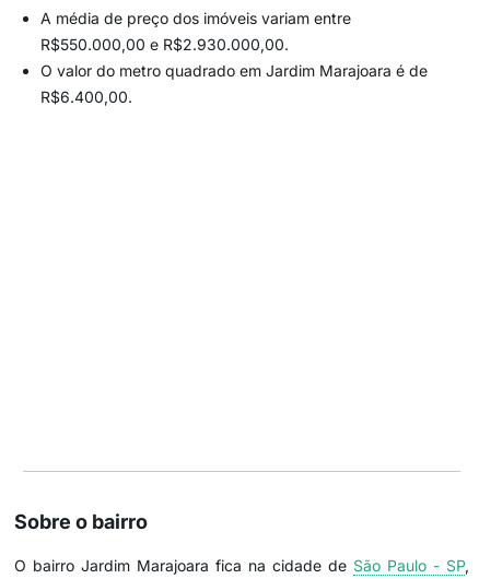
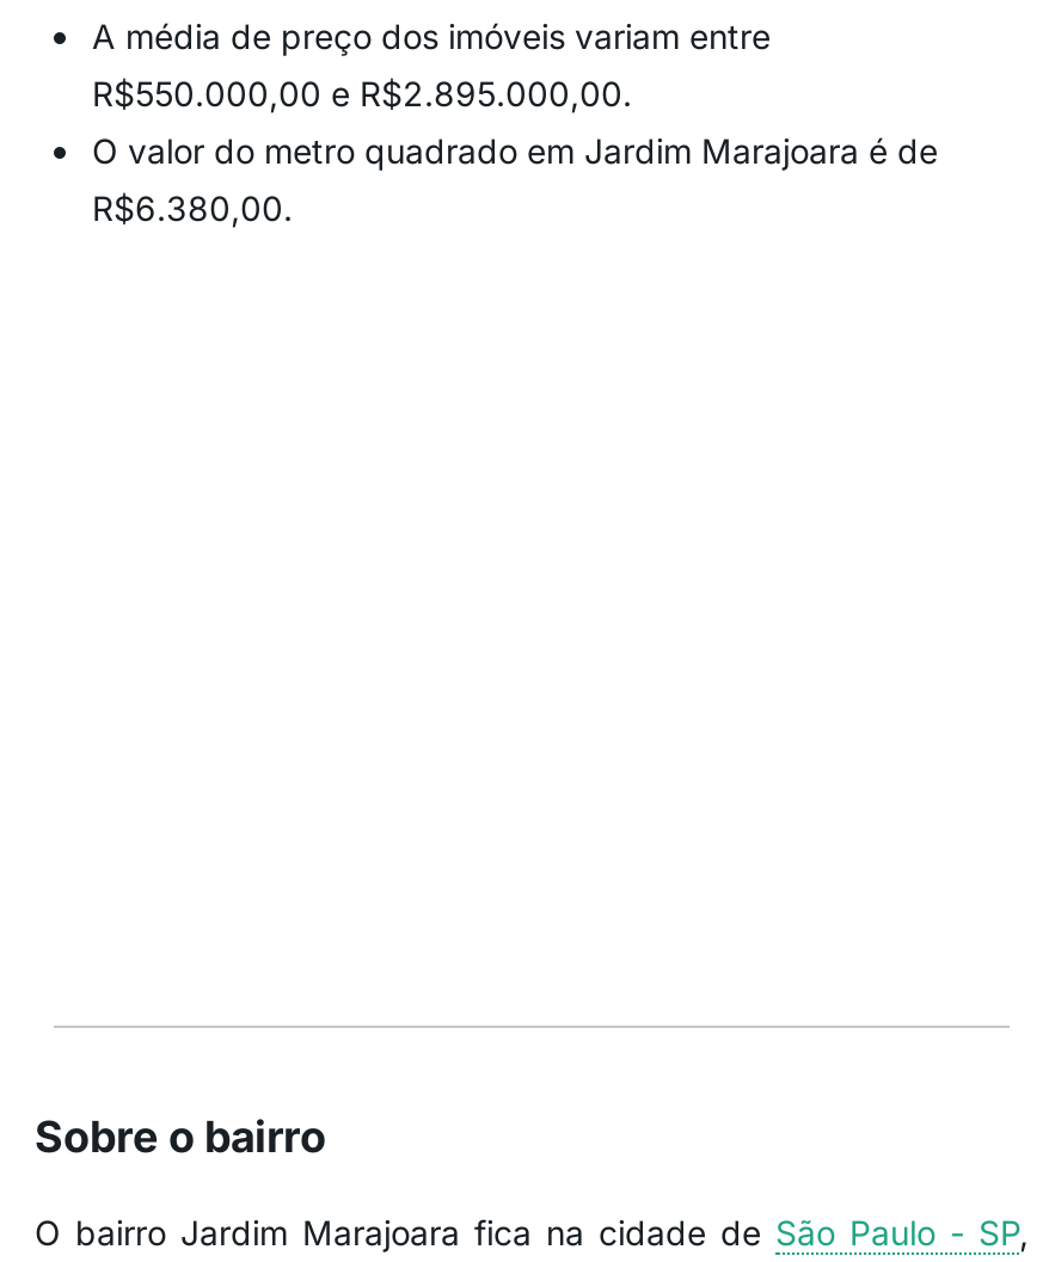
[40,35,289,54] R$550.000,00 e R$2.930.000,00. -> [92,73,632,113] R$550.000,00 e R$2.895.000,00.
[40,87,132,106] R$6.400,00. -> [92,187,293,228] R$6.380,00.

